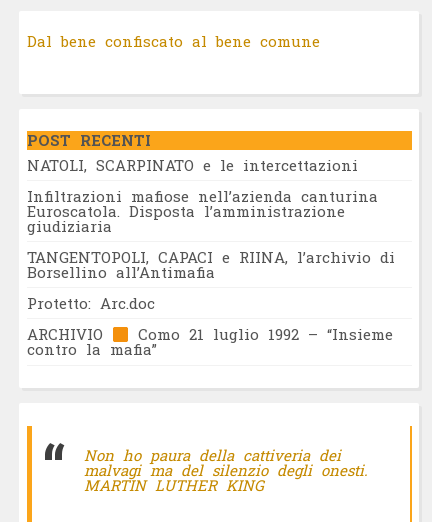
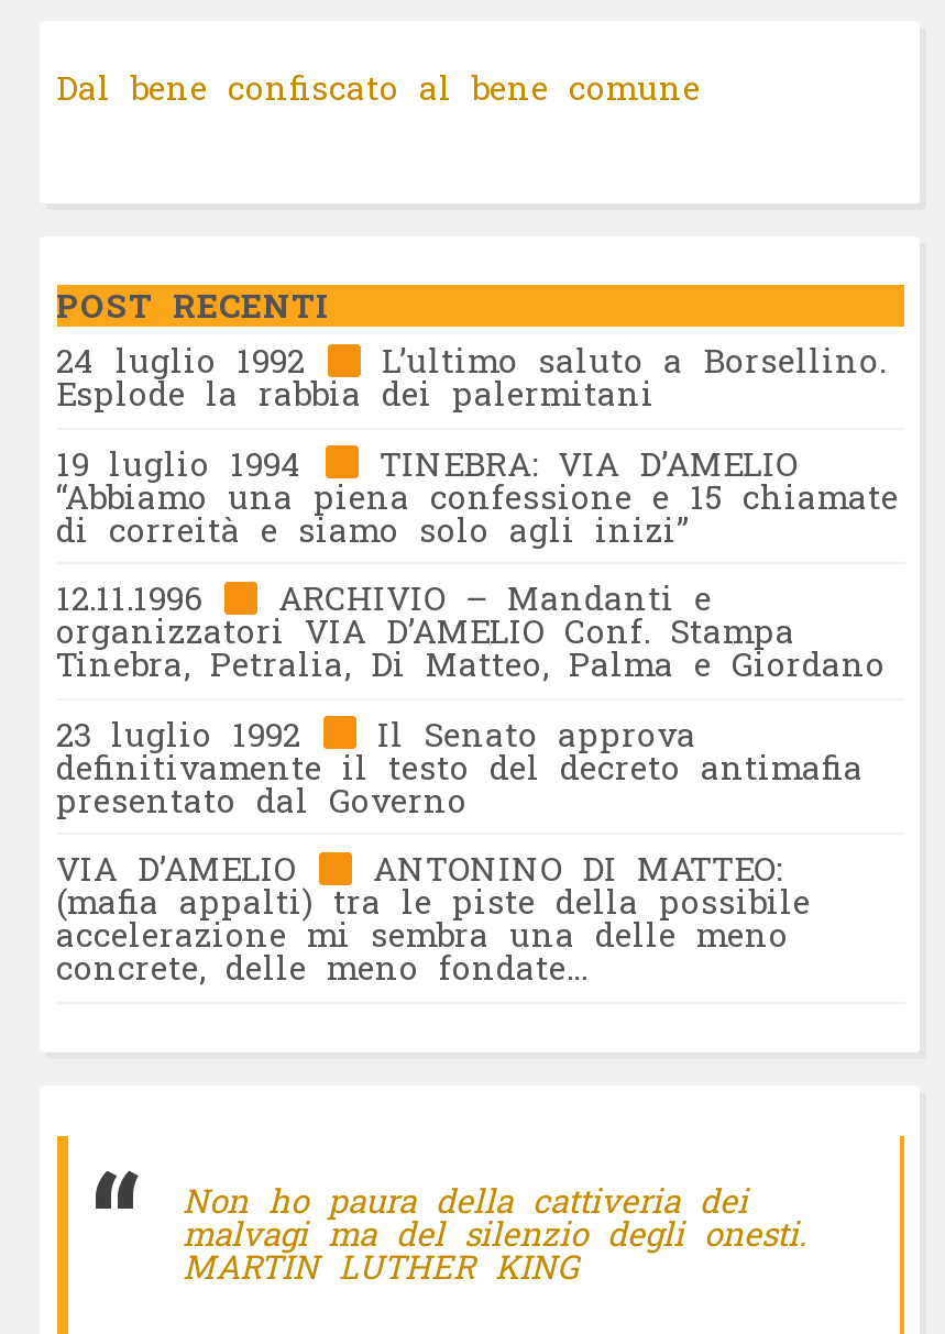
[26,155,357,175] NATOLI, SCARPINATO e le intercettazioni -> [56,338,886,415] 24 luglio 1992 | L’ultimo saluto a Borsellino. | Esplode la rabbia dei palermitani
[26,186,377,236] Infiltrazioni mafiose nell’azienda canturina | Euroscatola. Disposta l’amministrazione | giudiziaria -> [56,440,899,550] 19 luglio 1994 | TINEBRA: VIA D’AMELIO | “Abbiamo una piena confessione e 15 chiamate | di correità e siamo solo agli inizi”
[26,247,394,282] TANGENTOPOLI, CAPACI e RIINA, l’archivio di | Borsellino all’Antimafia -> [56,575,886,685] 12.11.1996 | ARCHIVIO – Mandanti e | organizzatori VIA D’AMELIO Conf. Stampa | Tinebra, Petralia, Di Matteo, Palma e Giordano
[26,293,154,313] Protetto: Arc.doc -> [56,711,864,821] 23 luglio 1992 | Il Senato approva | definitivamente il testo del decreto antimafia | presentato dal Governo
[26,324,393,359] ARCHIVIO | Como 21 luglio 1992 – “Insieme | contro la mafia” -> [56,846,811,989] VIA D’AMELIO | ANTONINO DI MATTEO: | (mafia appalti) tra le piste della possibile | accelerazione mi sembra una delle meno | concrete, delle meno fondate…

